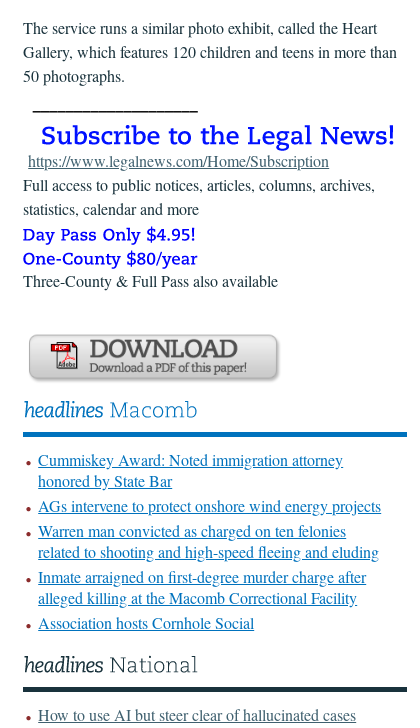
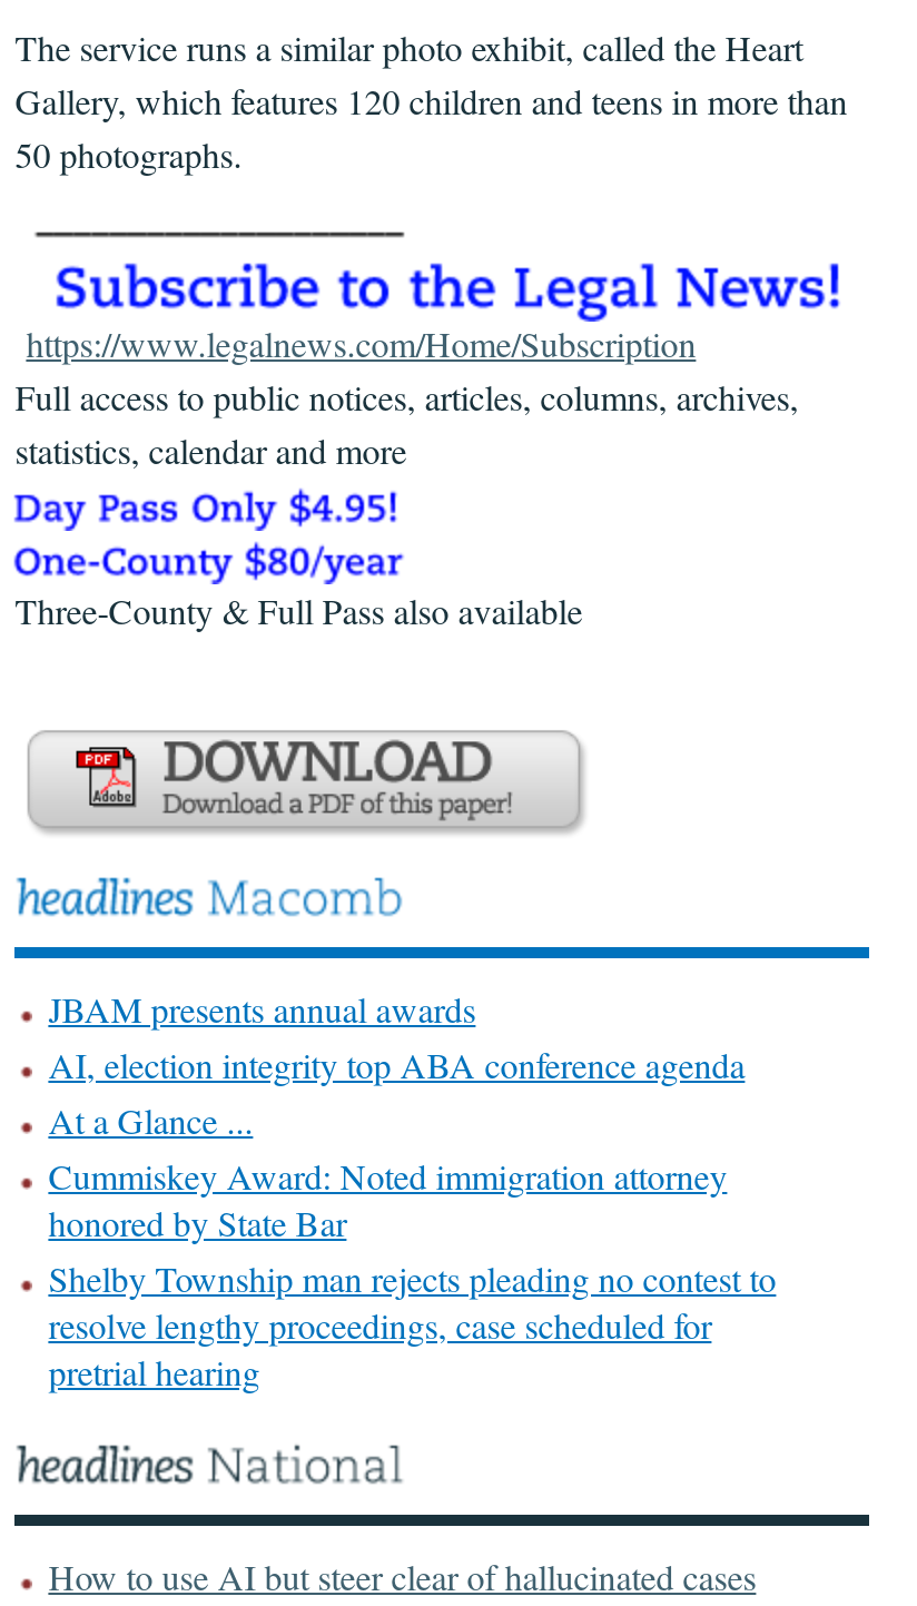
none -> [48,985,745,1143] JBAM presents annual awards | AI, election integrity top ABA conference agenda | At a Glance ...
moved [38,449,343,491] -> [48,1152,727,1245]: Cummiskey Award: Noted immigration attorney | honored by State Bar
[38,495,381,633] AGs intervene to protect onshore wind energy projects | Warren man convicted as charged on ten felonies | related to shooting and high-speed fleeing and eluding | Inmate arraigned on first-degree murder charge after | alleged killing at the Macomb Correctional Facility | Association hosts Cornhole Social -> [48,1254,776,1395] Shelby Township man rejects pleading no contest to | resolve lengthy proceedings, case scheduled for | pretrial hearing

